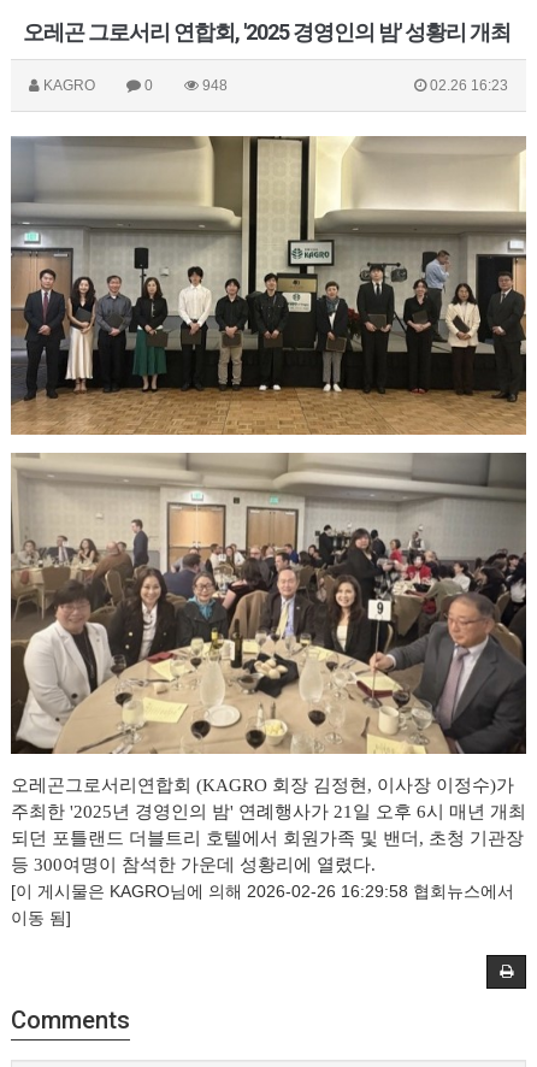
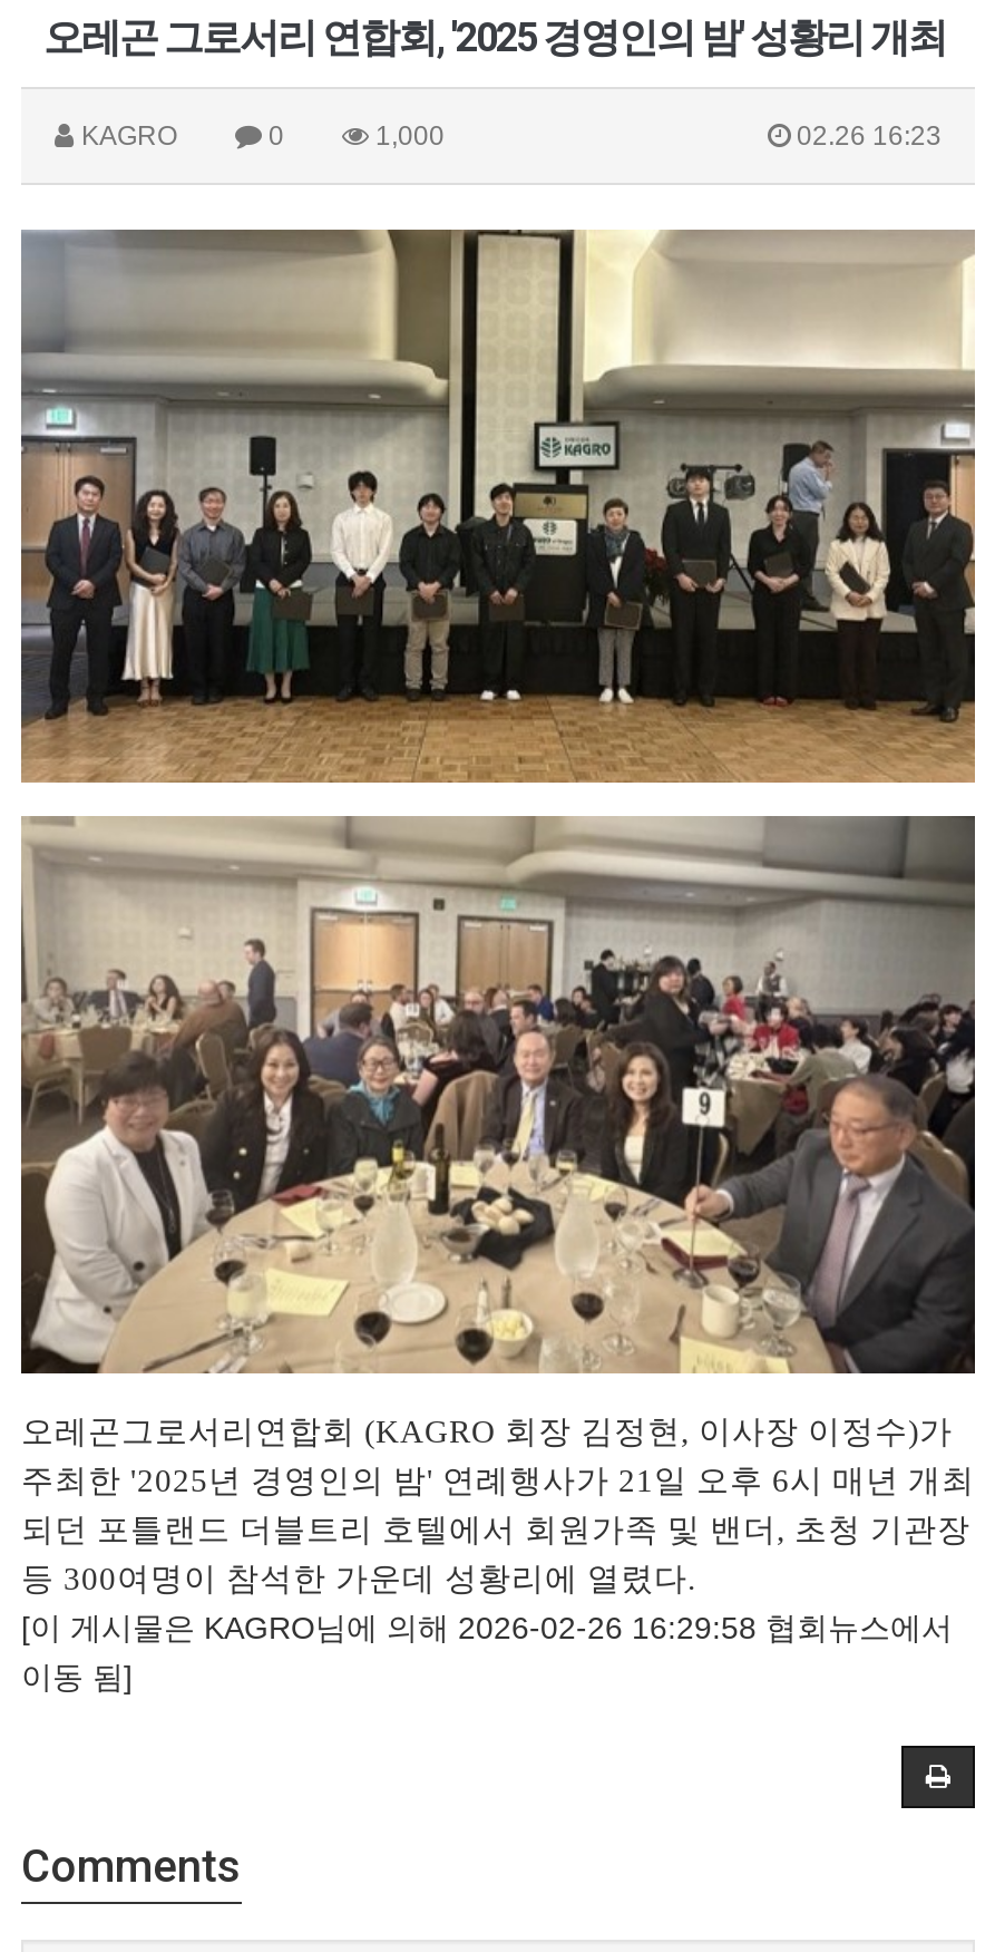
[199,77,228,94] 948 -> [369,120,445,152] 1,000

